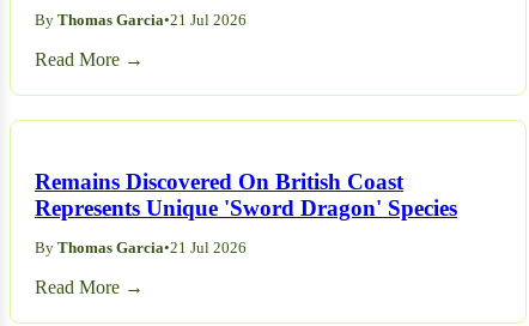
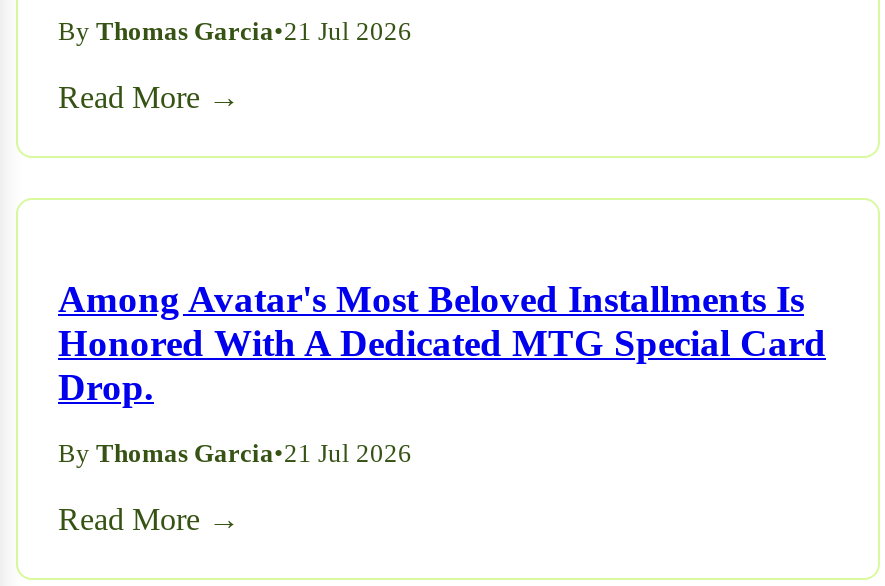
[35,168,457,220] Remains Discovered On British Coast | Represents Unique 'Sword Dragon' Species -> [58,278,826,408] Among Avatar's Most Beloved Installments Is | Honored With A Dedicated MTG Special Card | Drop.

